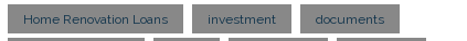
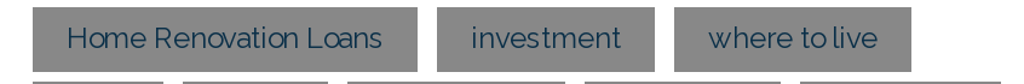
[316,11,384,26] documents -> [708,23,878,56] where to live

